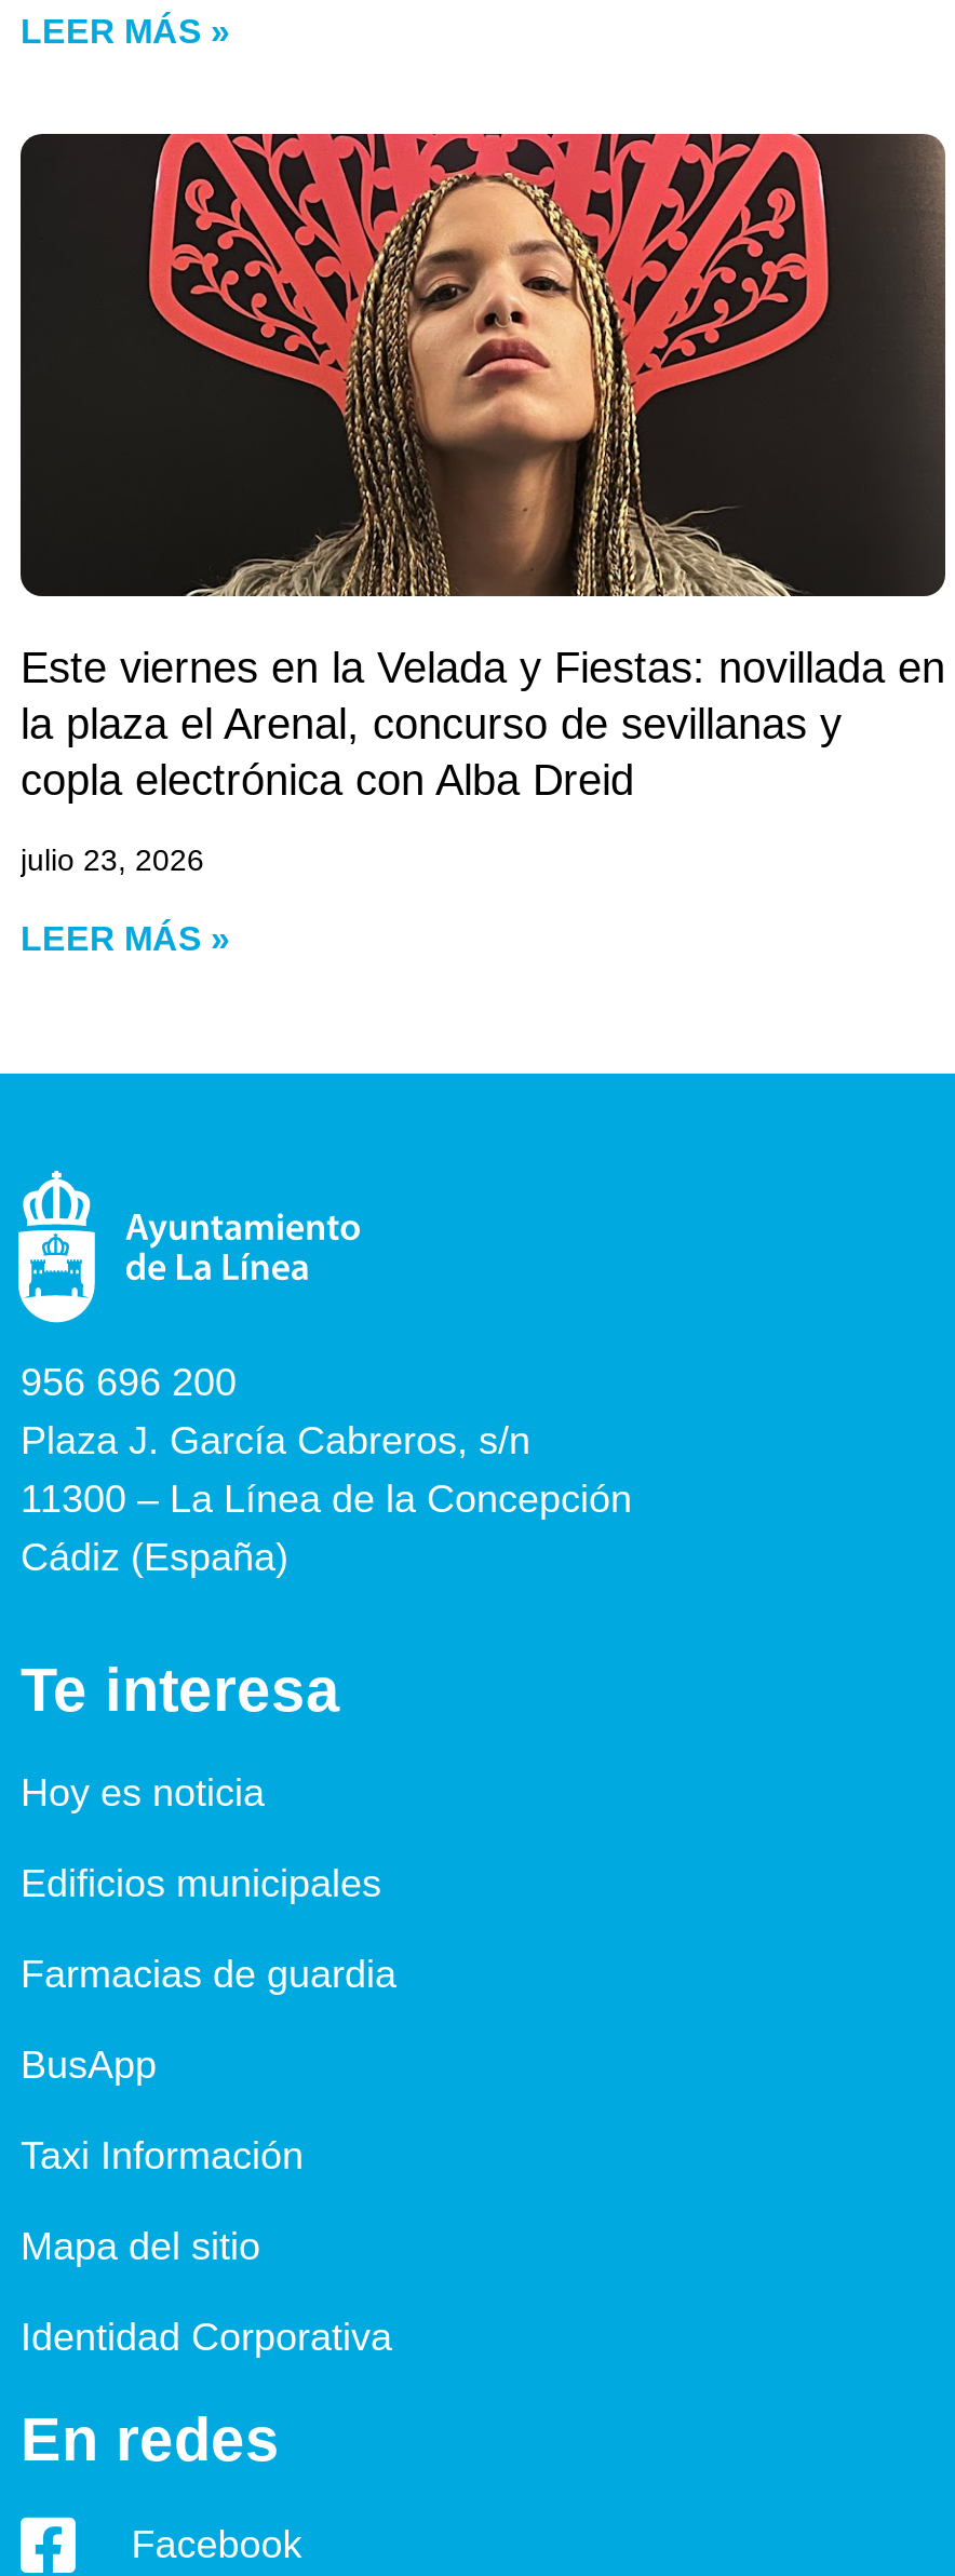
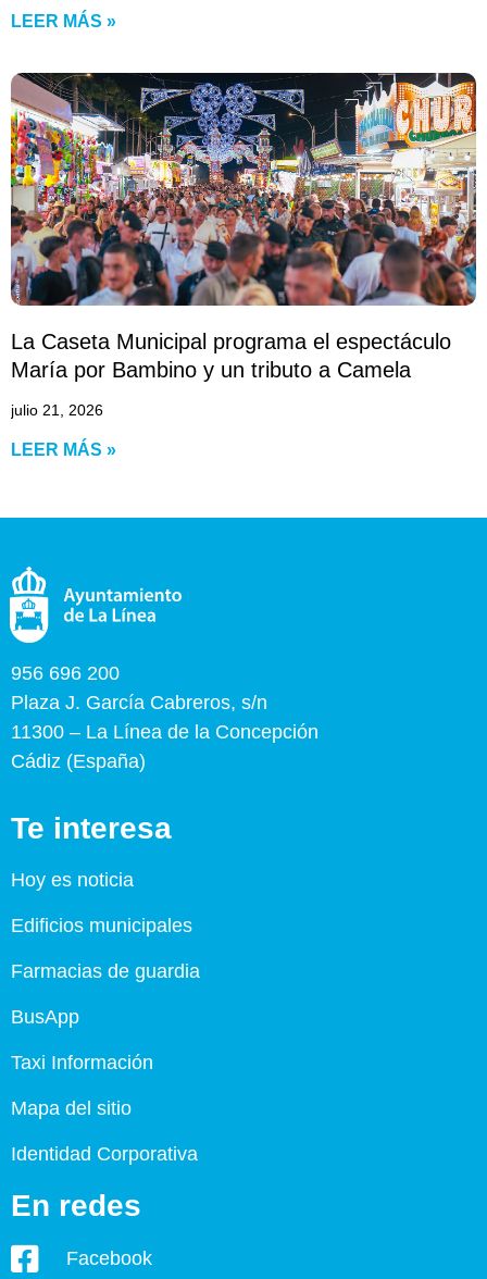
[18,132,945,804] [image] | Este viernes en la Velada y Fiestas: novillada en | la plaza el Arenal, concurso de sevillanas y | copla electrónica con Alba Dreid -> [10,72,477,382] [image] | La Caseta Municipal programa el espectáculo | María por Bambino y un tributo a Camela
[21,843,204,878] julio 23, 2026 -> [11,402,103,419] julio 21, 2026

